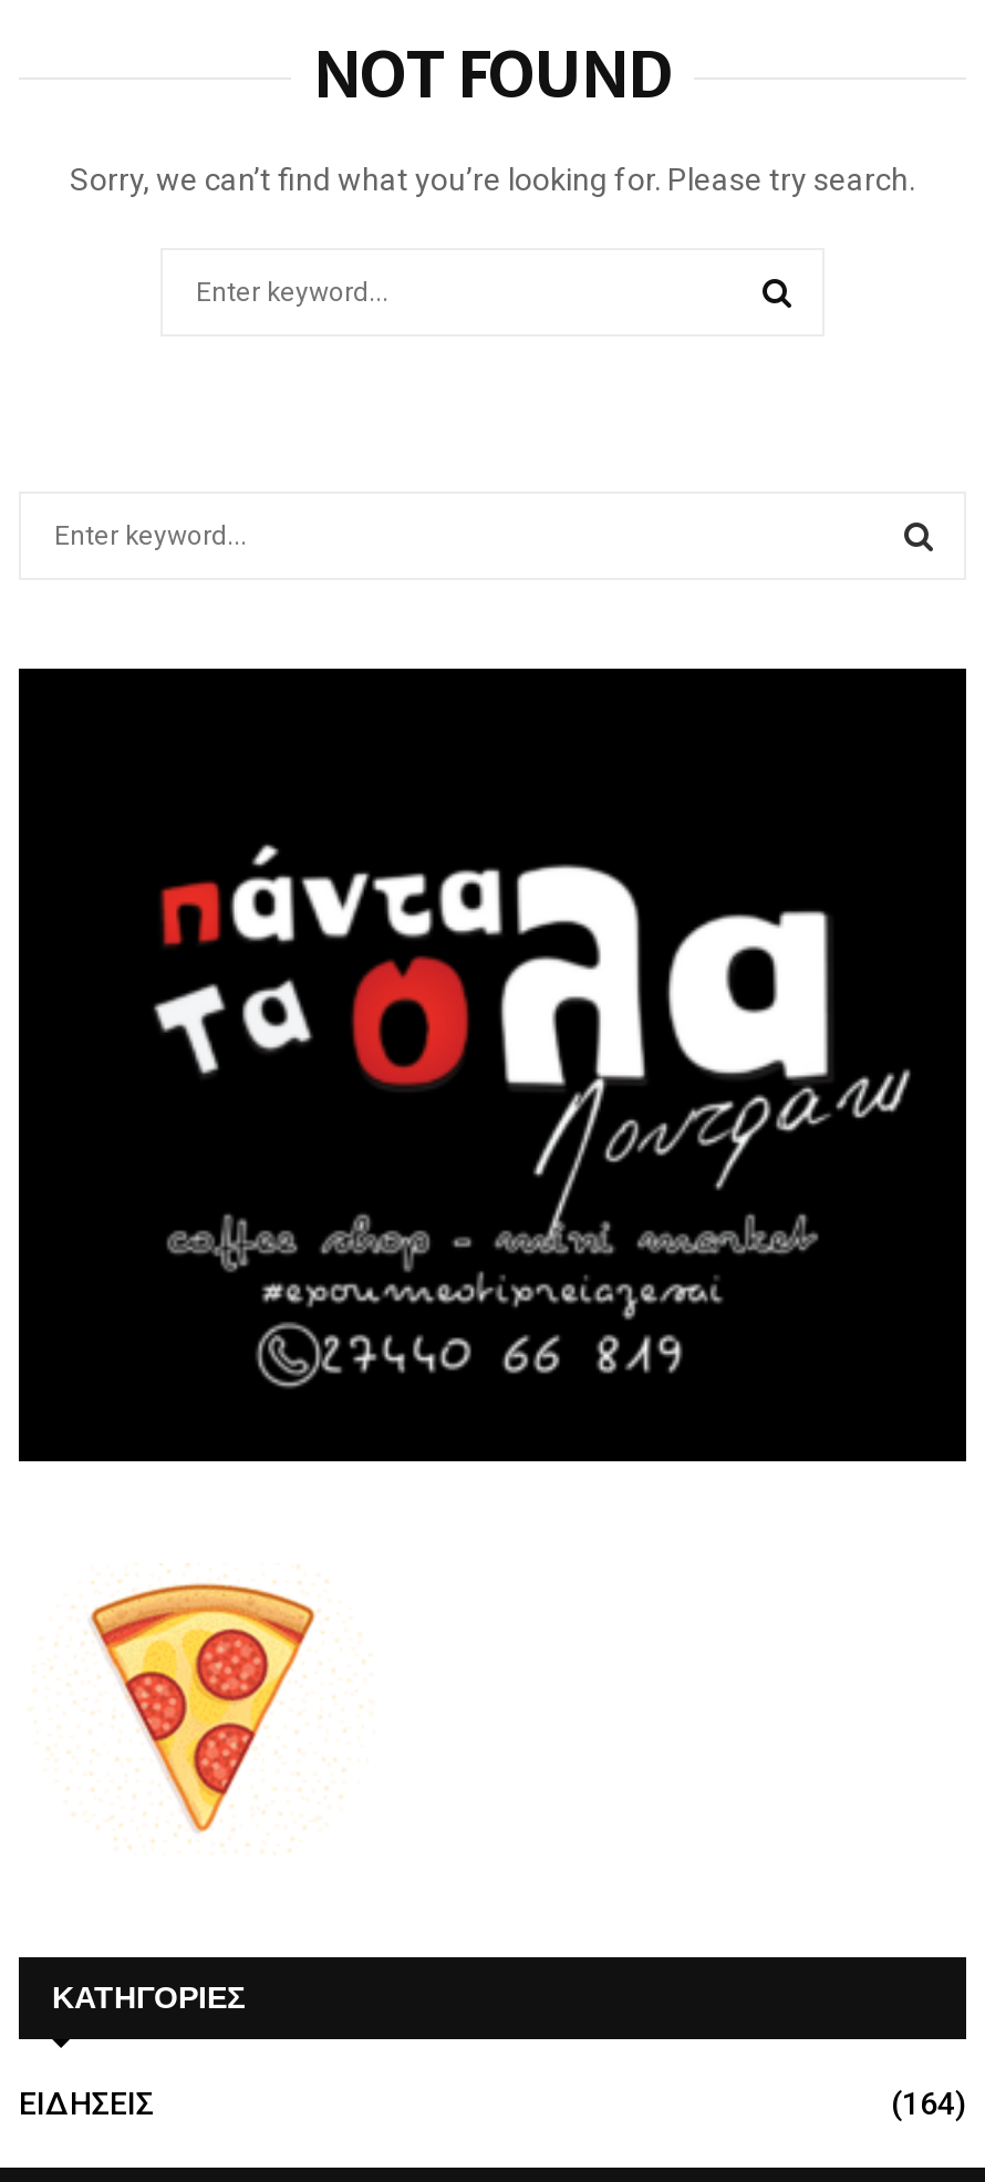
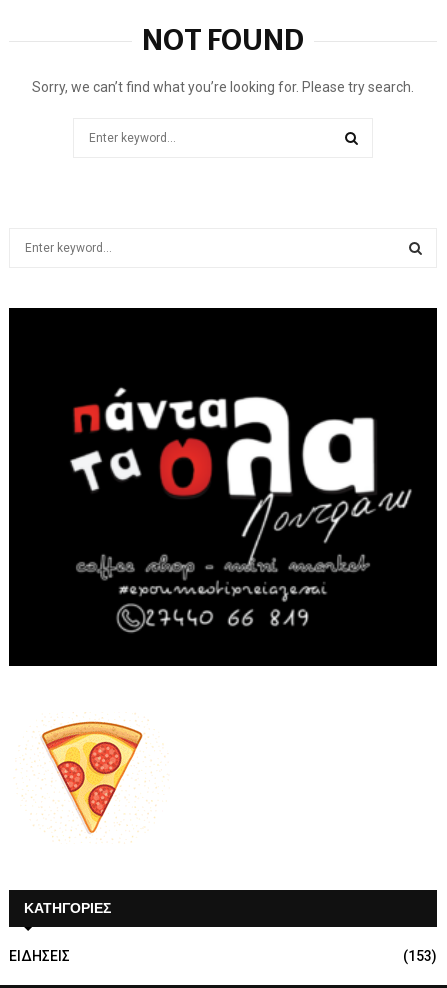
[891,2086,966,2121] (164) -> [403,948,437,964] (153)

